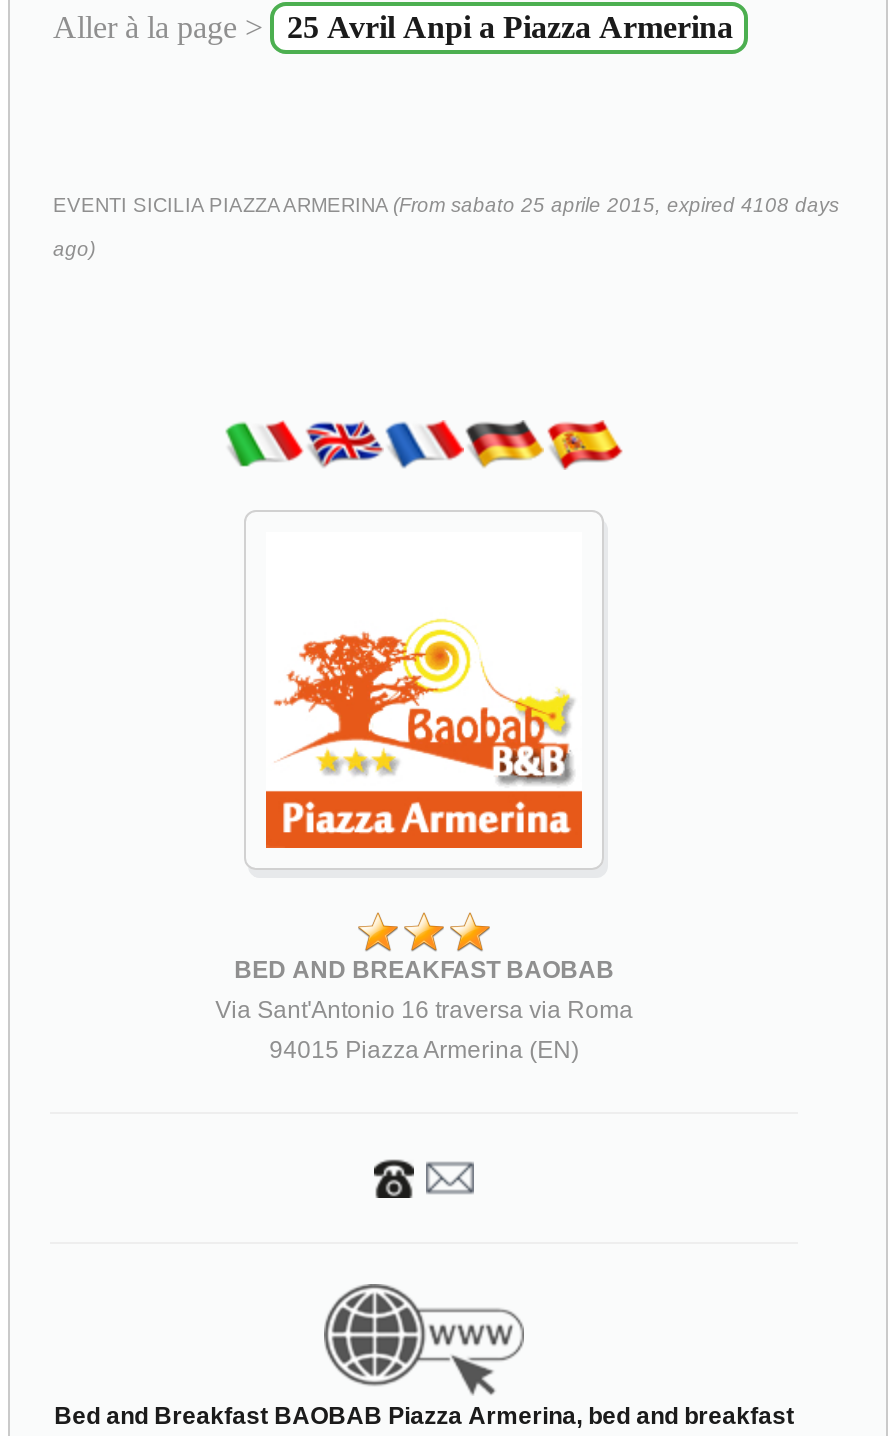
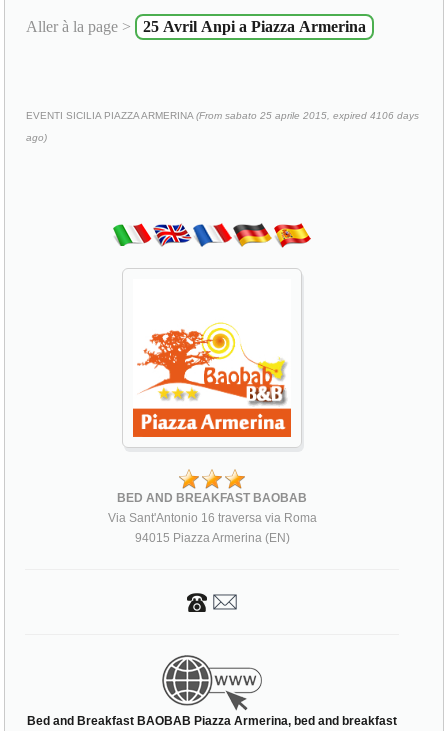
[53,194,839,216] EVENTI SICILIA PIAZZA ARMERINA (From sabato 25 aprile 2015, expired 4108 days -> [26,110,419,121] EVENTI SICILIA PIAZZA ARMERINA (From sabato 25 aprile 2015, expired 4106 days

